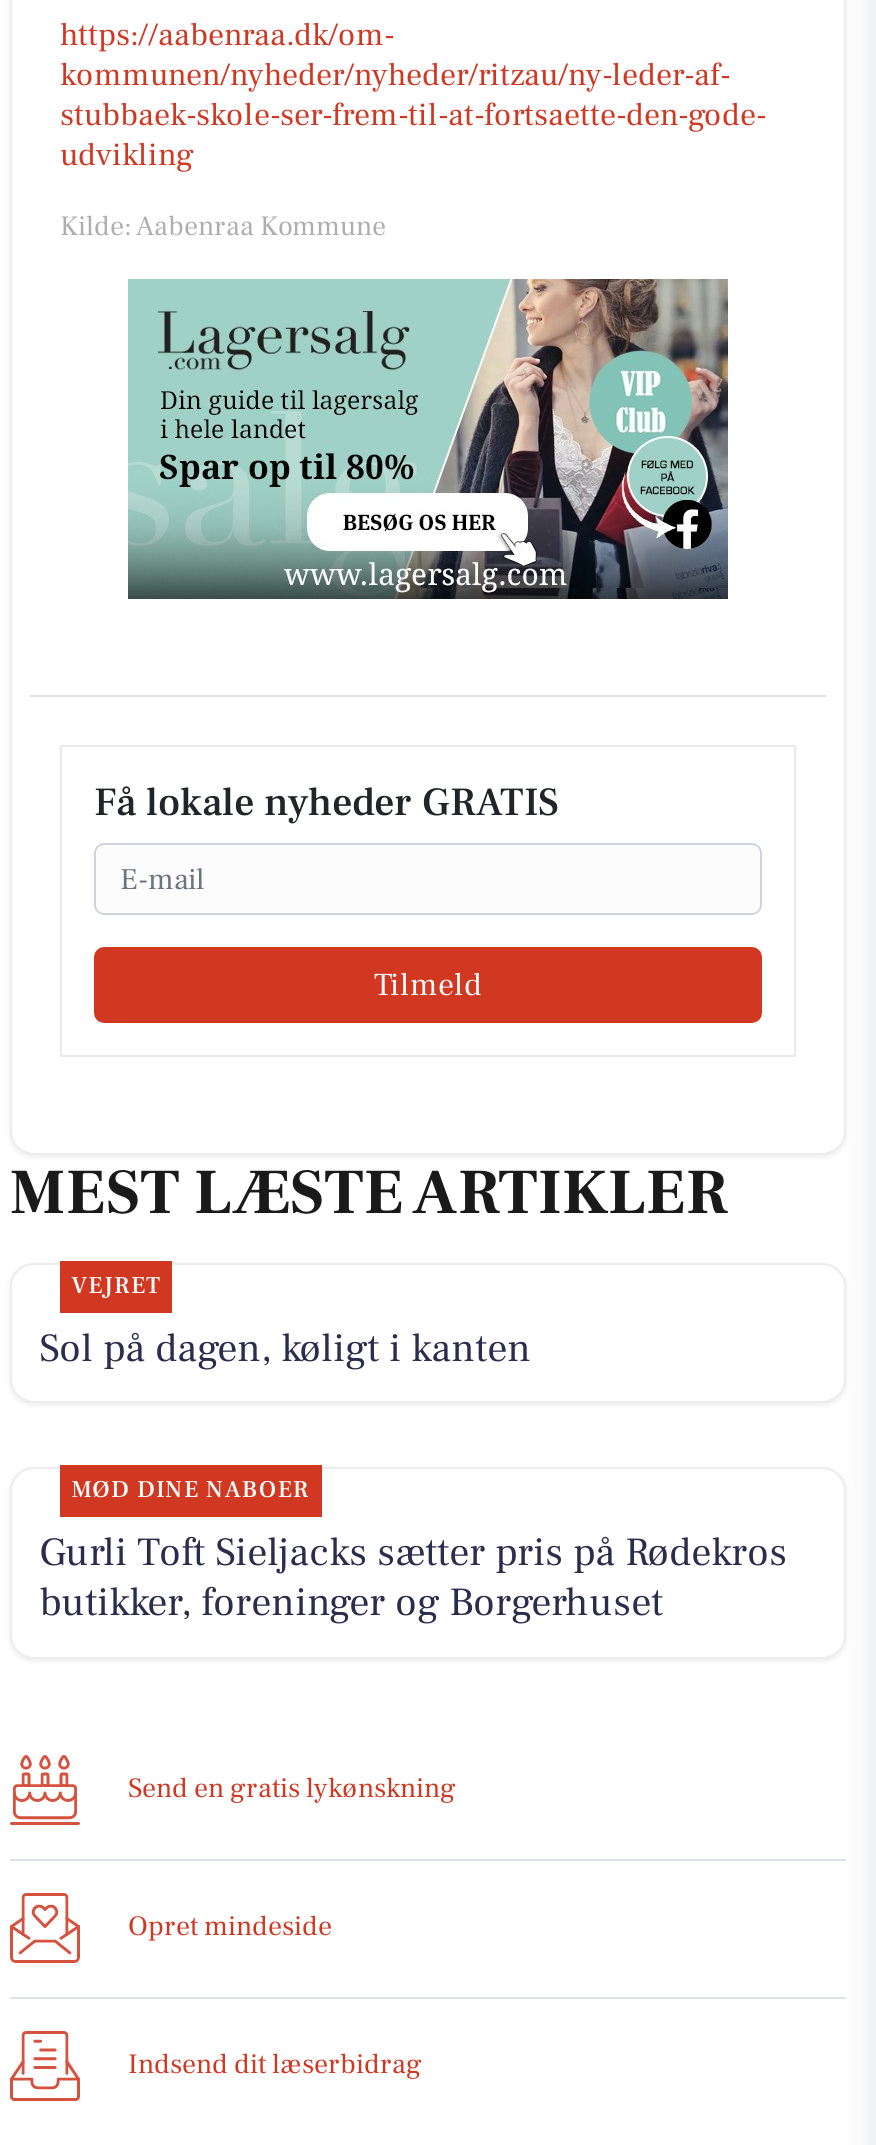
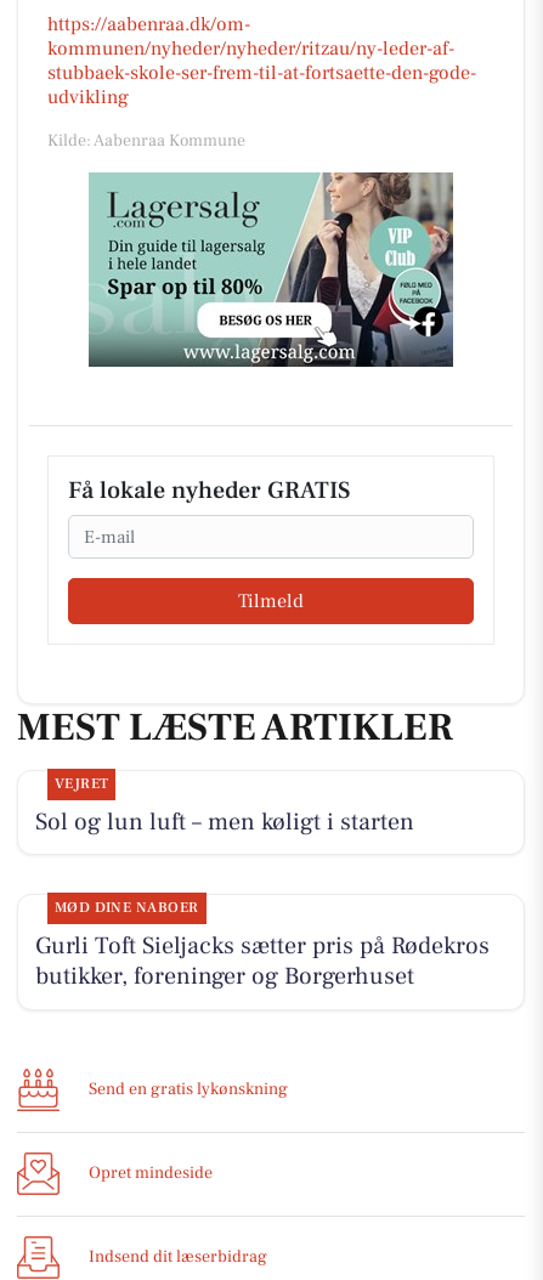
[39,1323,531,1375] Sol på dagen, køligt i kanten -> [35,806,414,838] Sol og lun luft – men køligt i starten

